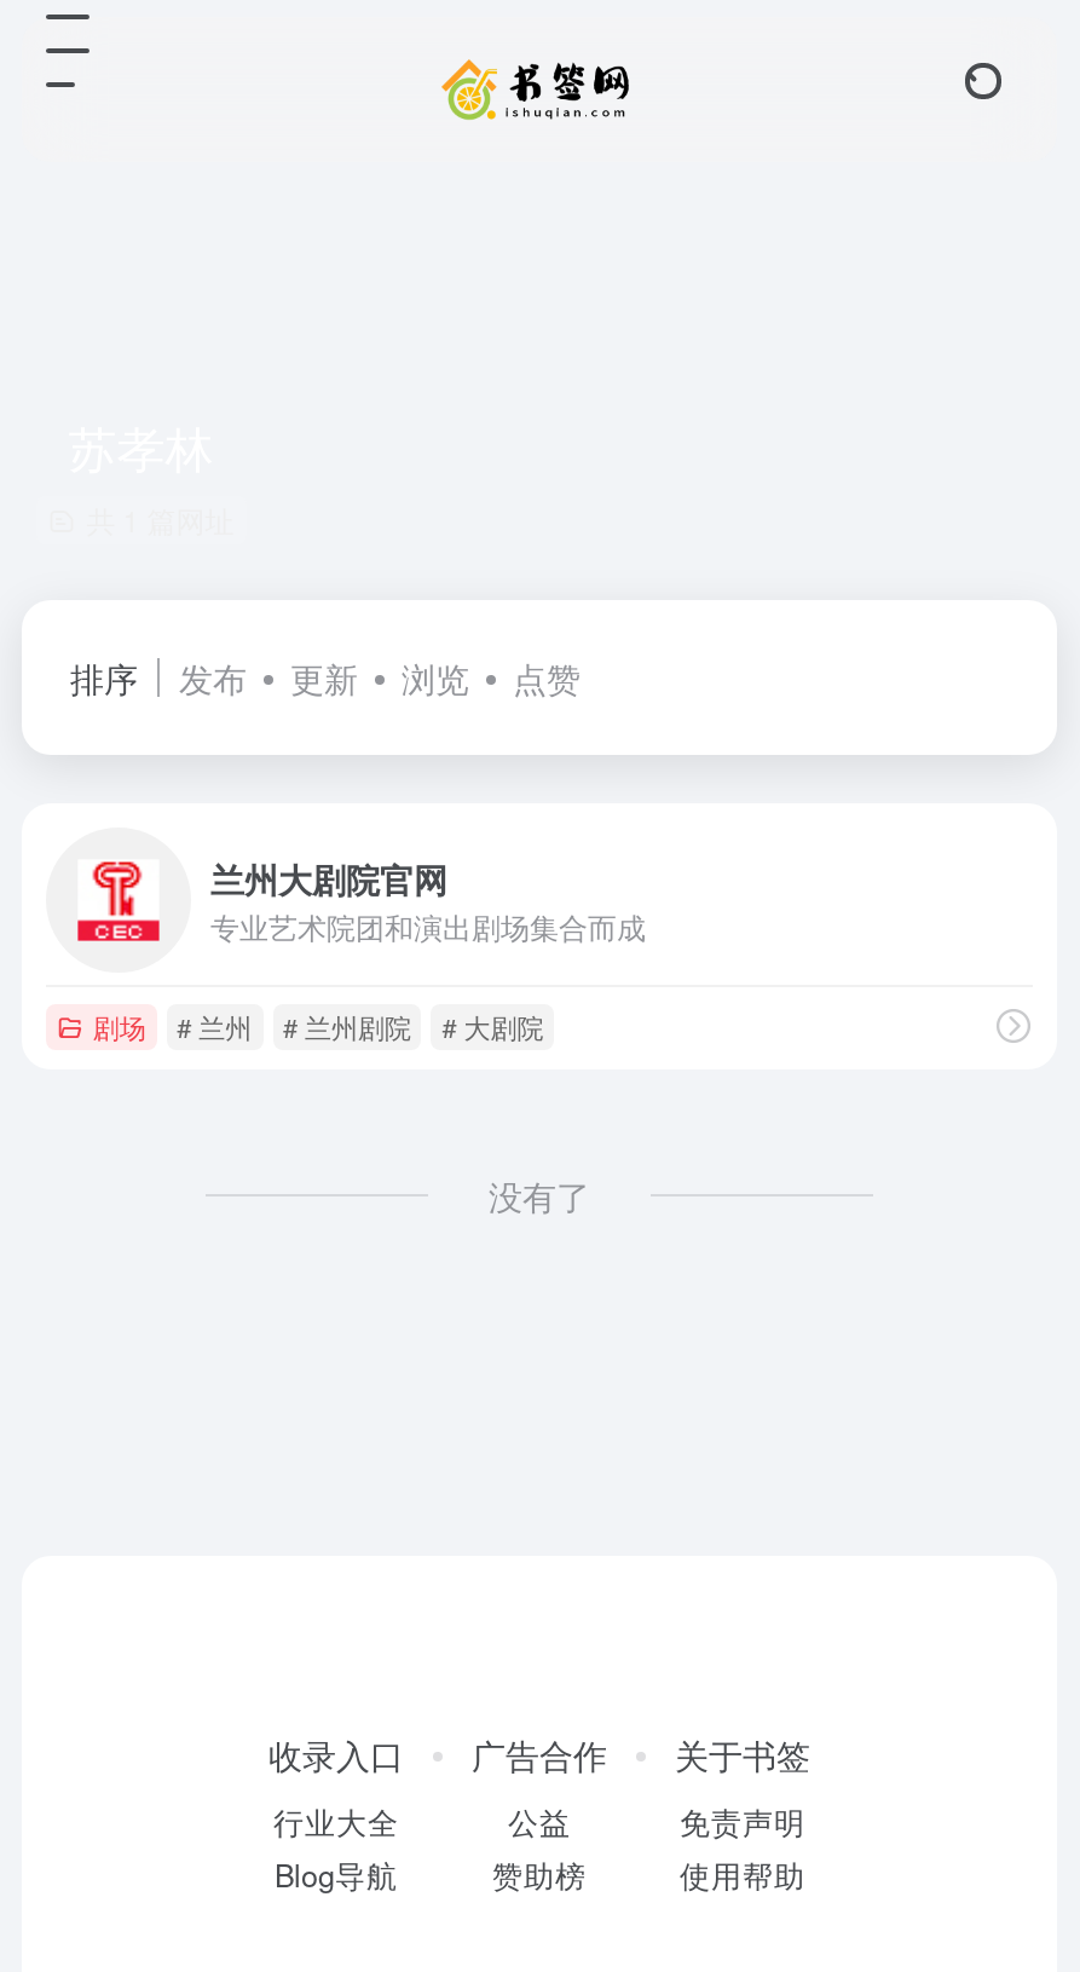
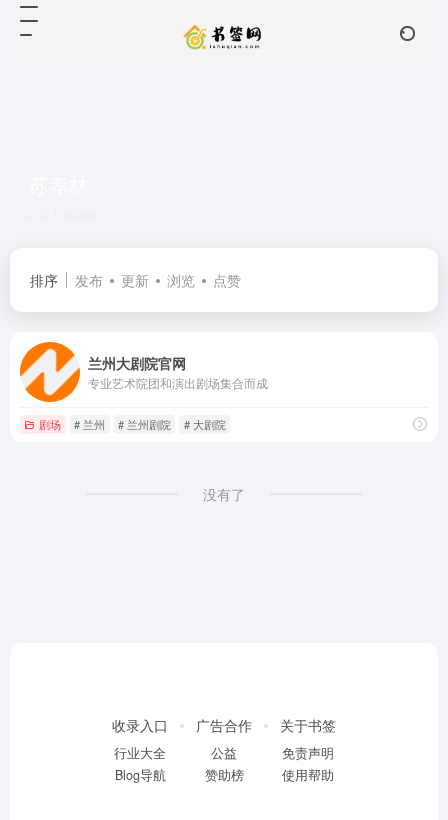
[46,828,191,973] [image] -> [19,341,81,403] [image]

